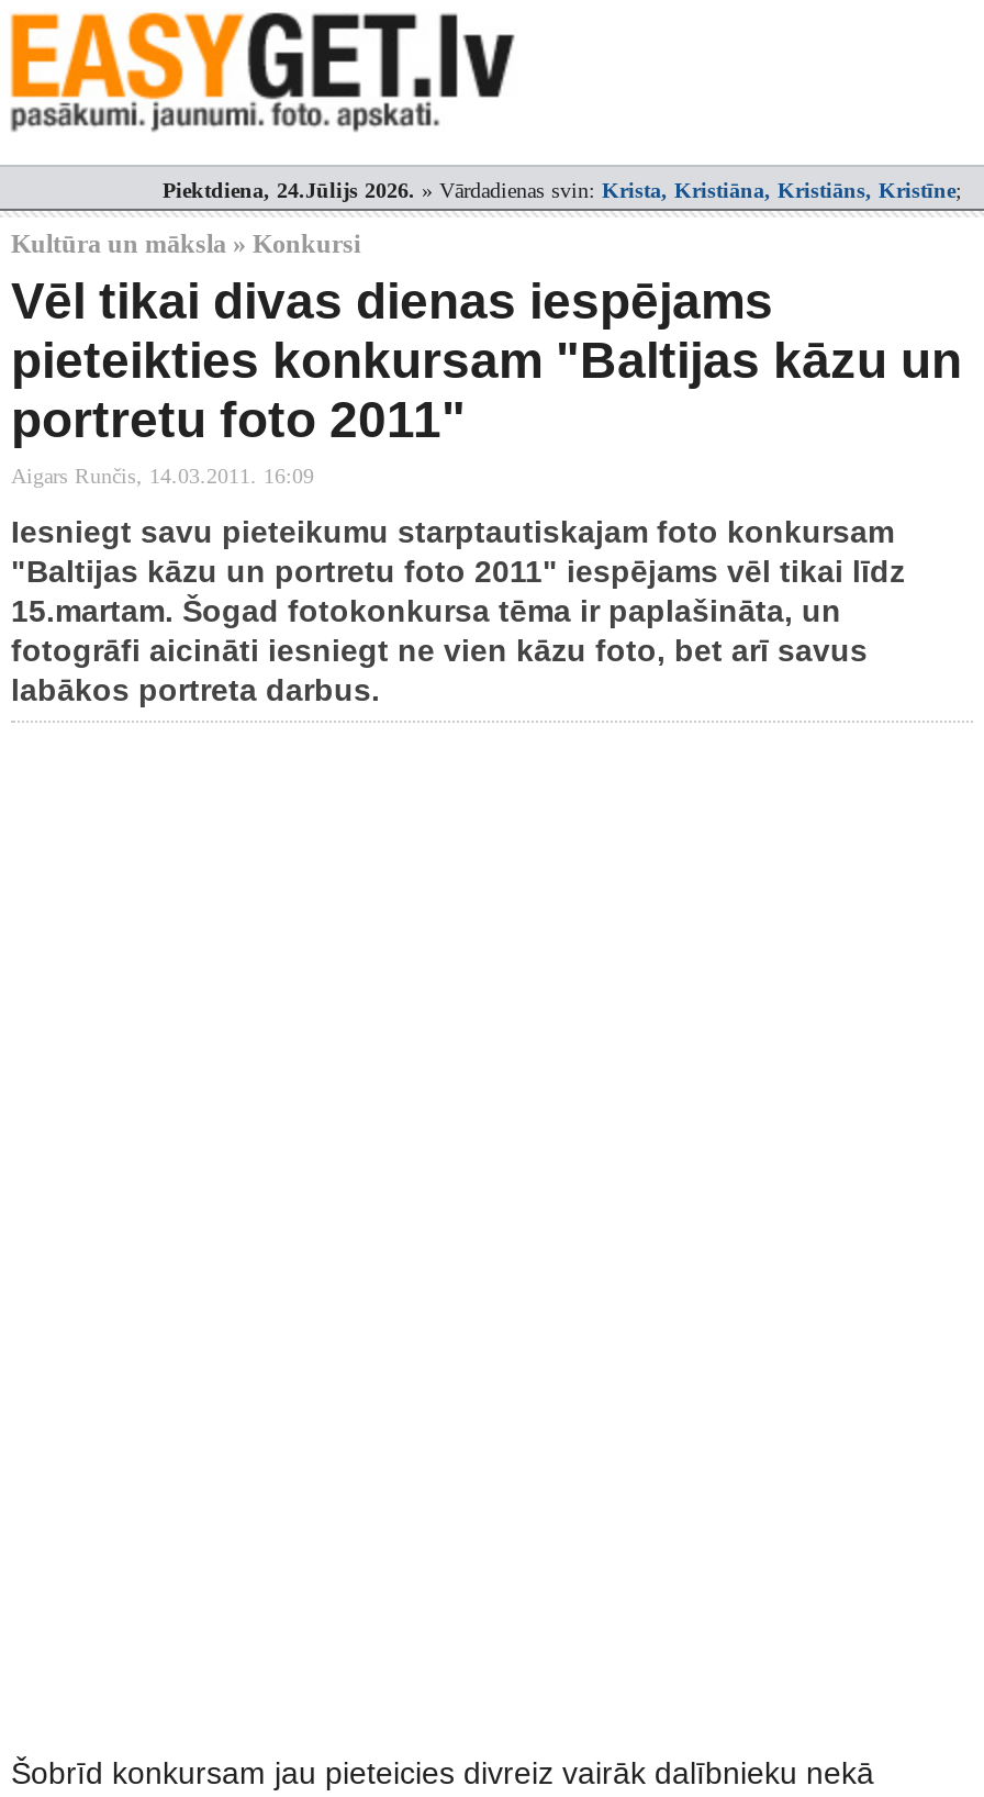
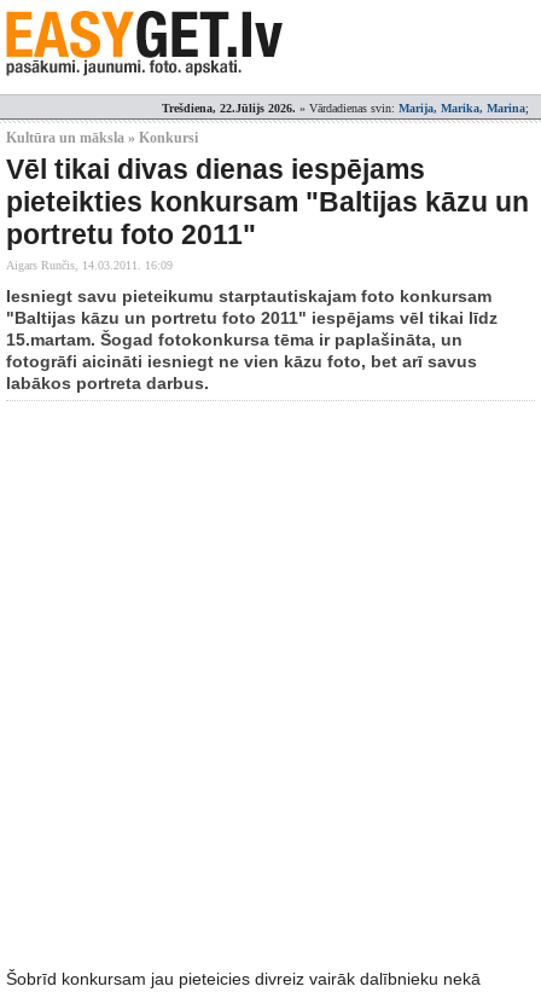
[163,178,962,202] Piektdiena, 24.Jūlijs 2026.» Vārdadienas svin: Krista, Kristiāna, Kristiāns, Kristīne; -> [162,101,529,115] Trešdiena, 22.Jūlijs 2026.» Vārdadienas svin: Marija, Marika, Marina;

